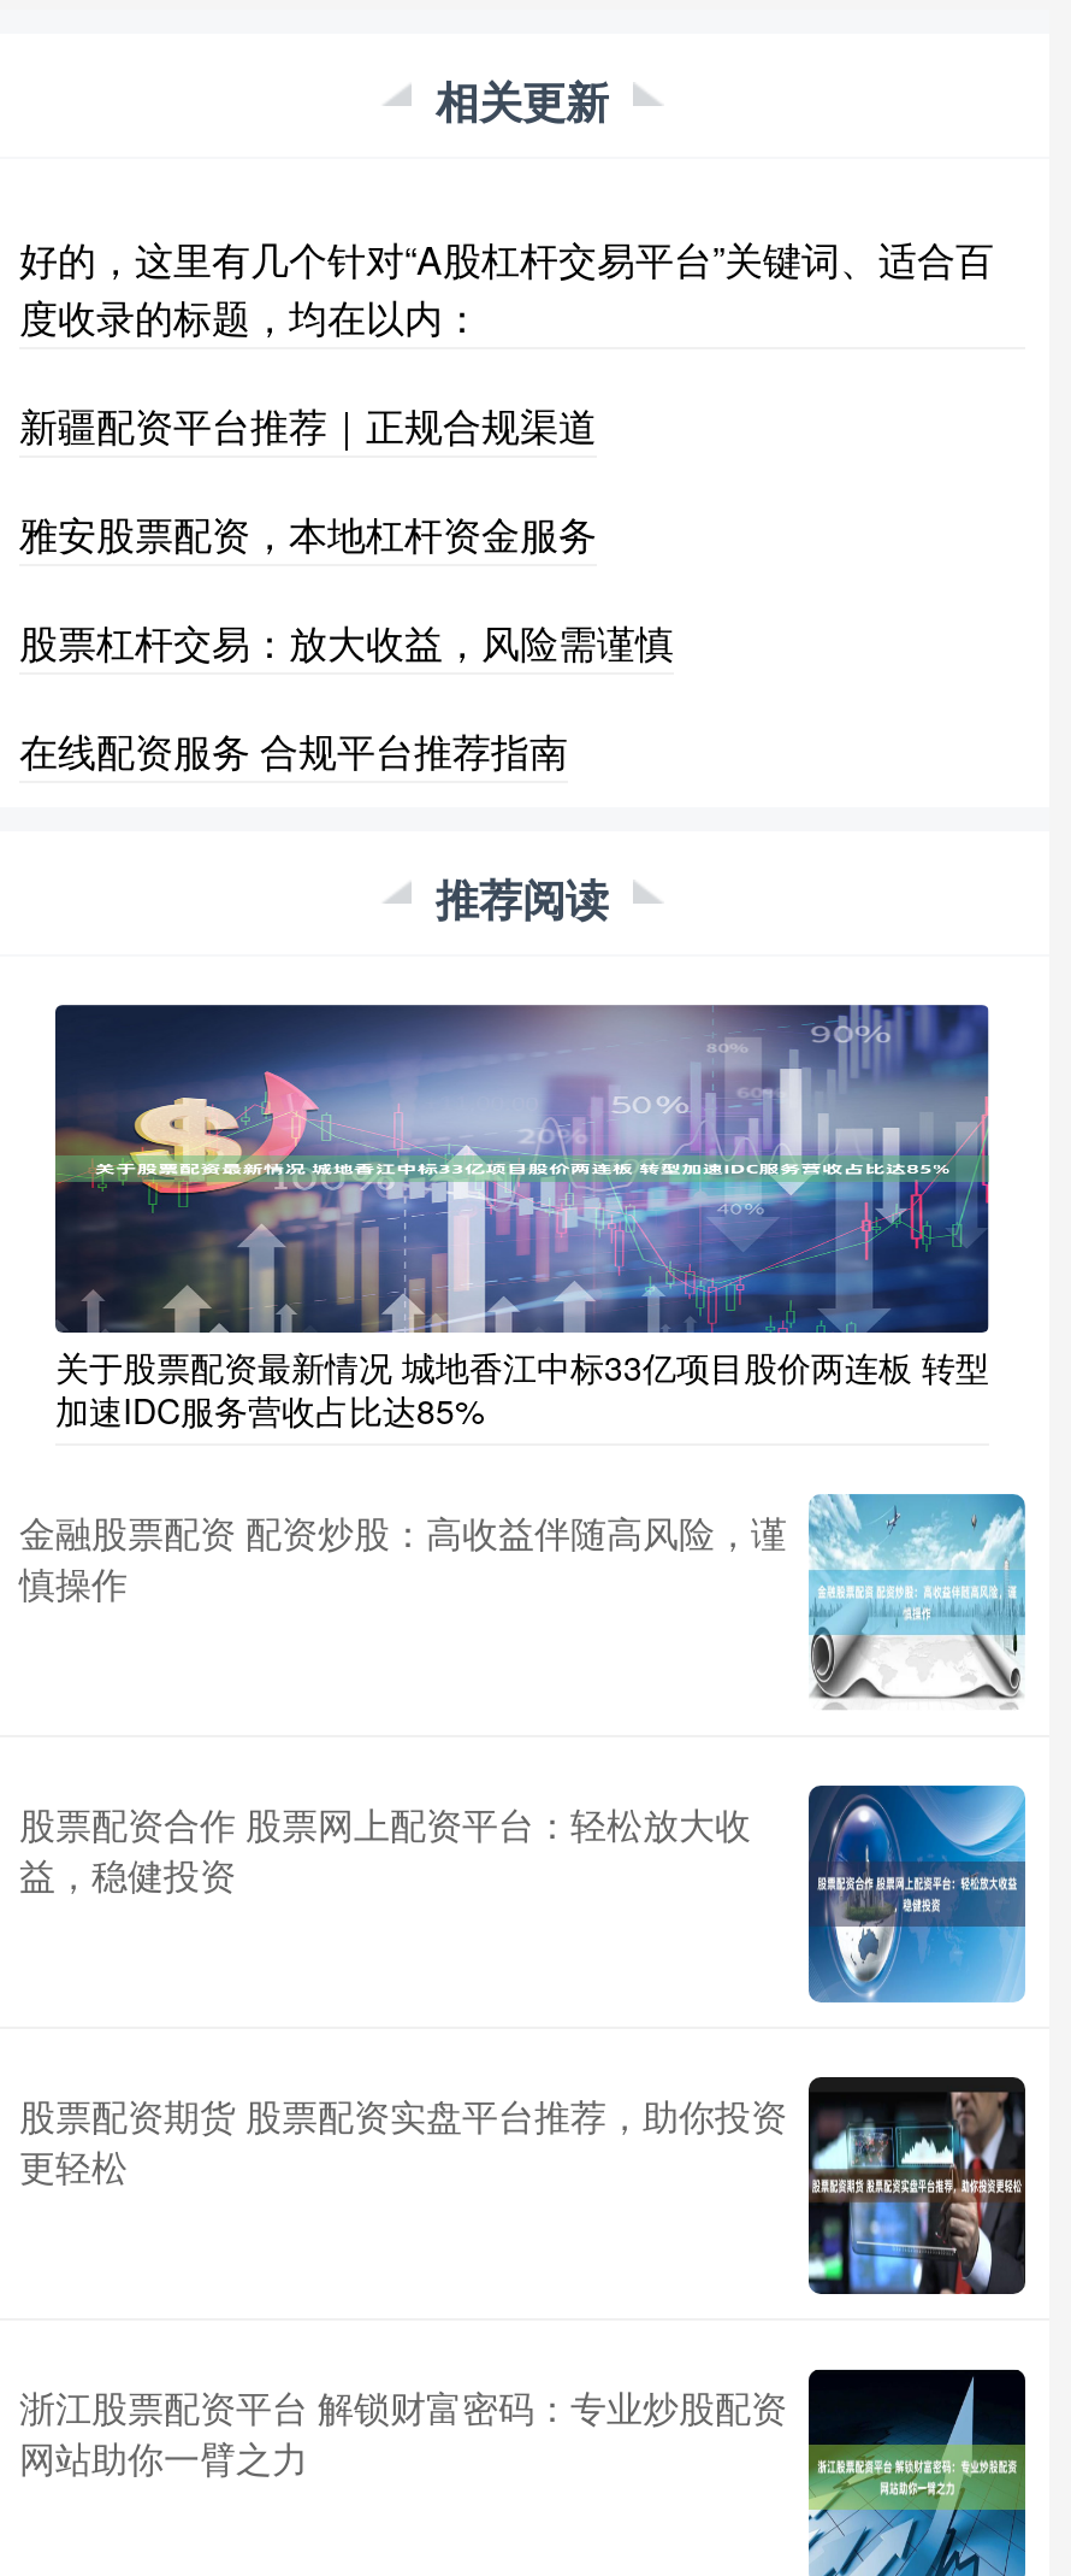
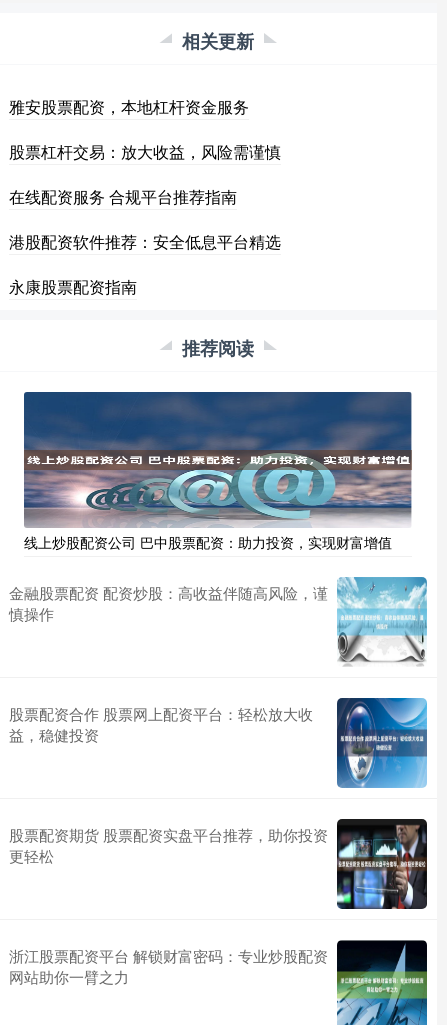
[19,233,994,454] 好的，这里有几个针对“A股杠杆交易平台”关键词、适合百 | 度收录的标题，均在以内： | 新疆配资平台推荐｜正规合规渠道 -> none
moved [19,507,674,780] -> [9,95,281,208]: 雅安股票配资，本地杠杆资金服务 | 股票杠杆交易：放大收益，风险需谨慎 | 在线配资服务 合规平台推荐指南
none -> [9,230,281,298] 港股配资软件推荐：安全低息平台精选 | 永康股票配资指南
[55,1002,989,1435] [image] | 关于股票配资最新情况 城地香江中标33亿项目股价两连板 转型 | 加速IDC服务营收占比达85% -> [23,391,412,552] [image] | 线上炒股配资公司 巴中股票配资：助力投资，实现财富增值

